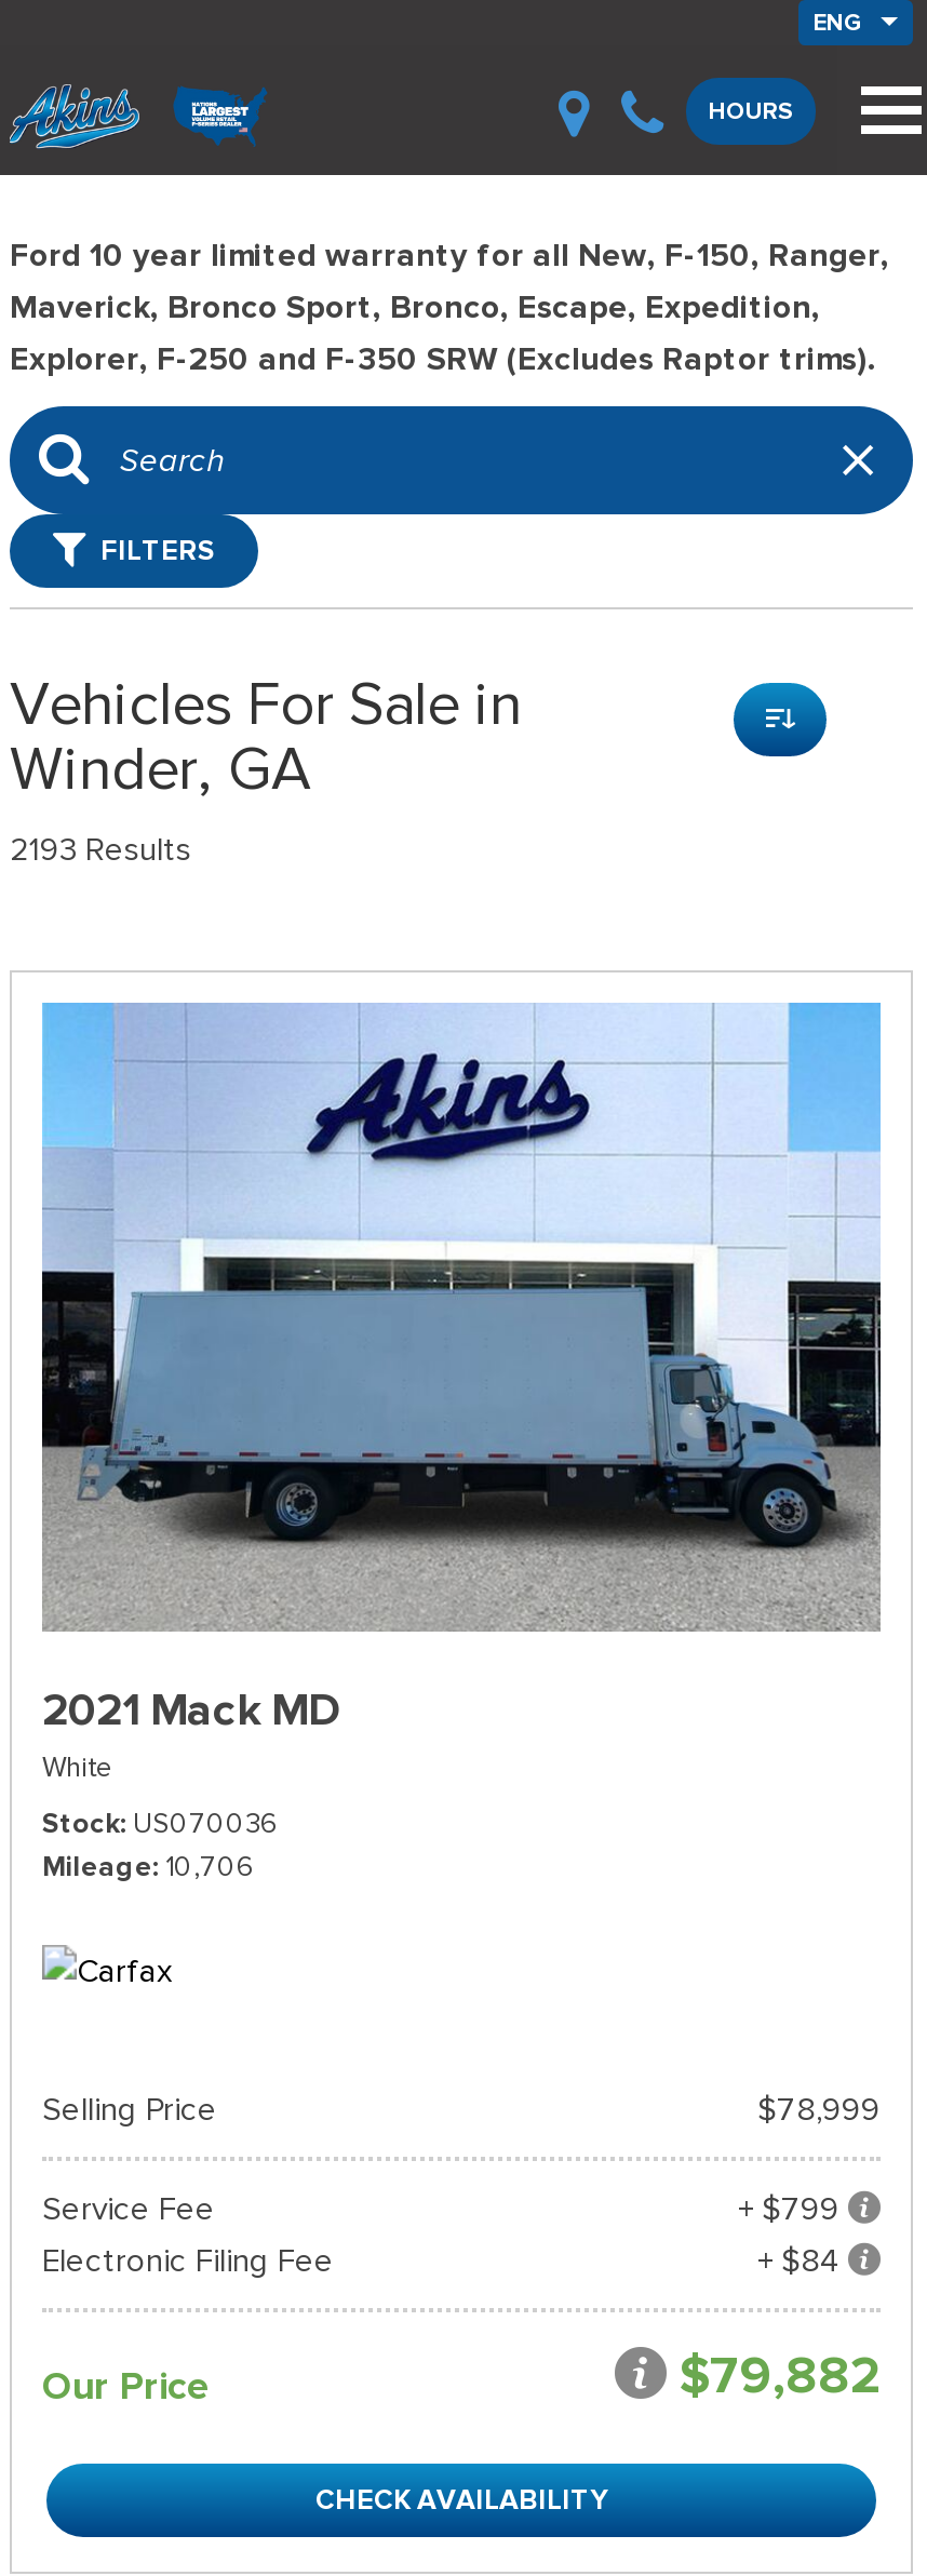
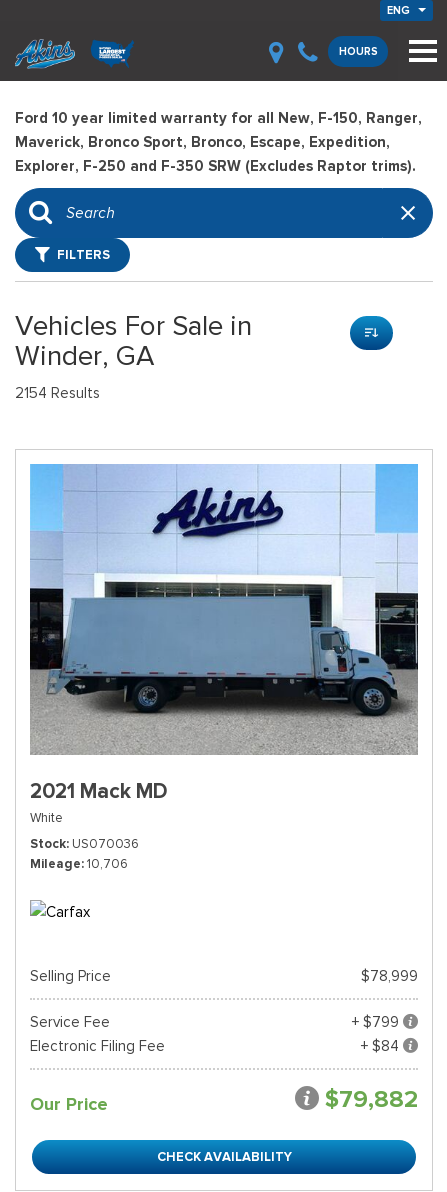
[10,830,191,869] 2193 Results -> [15,384,100,402] 2154 Results

